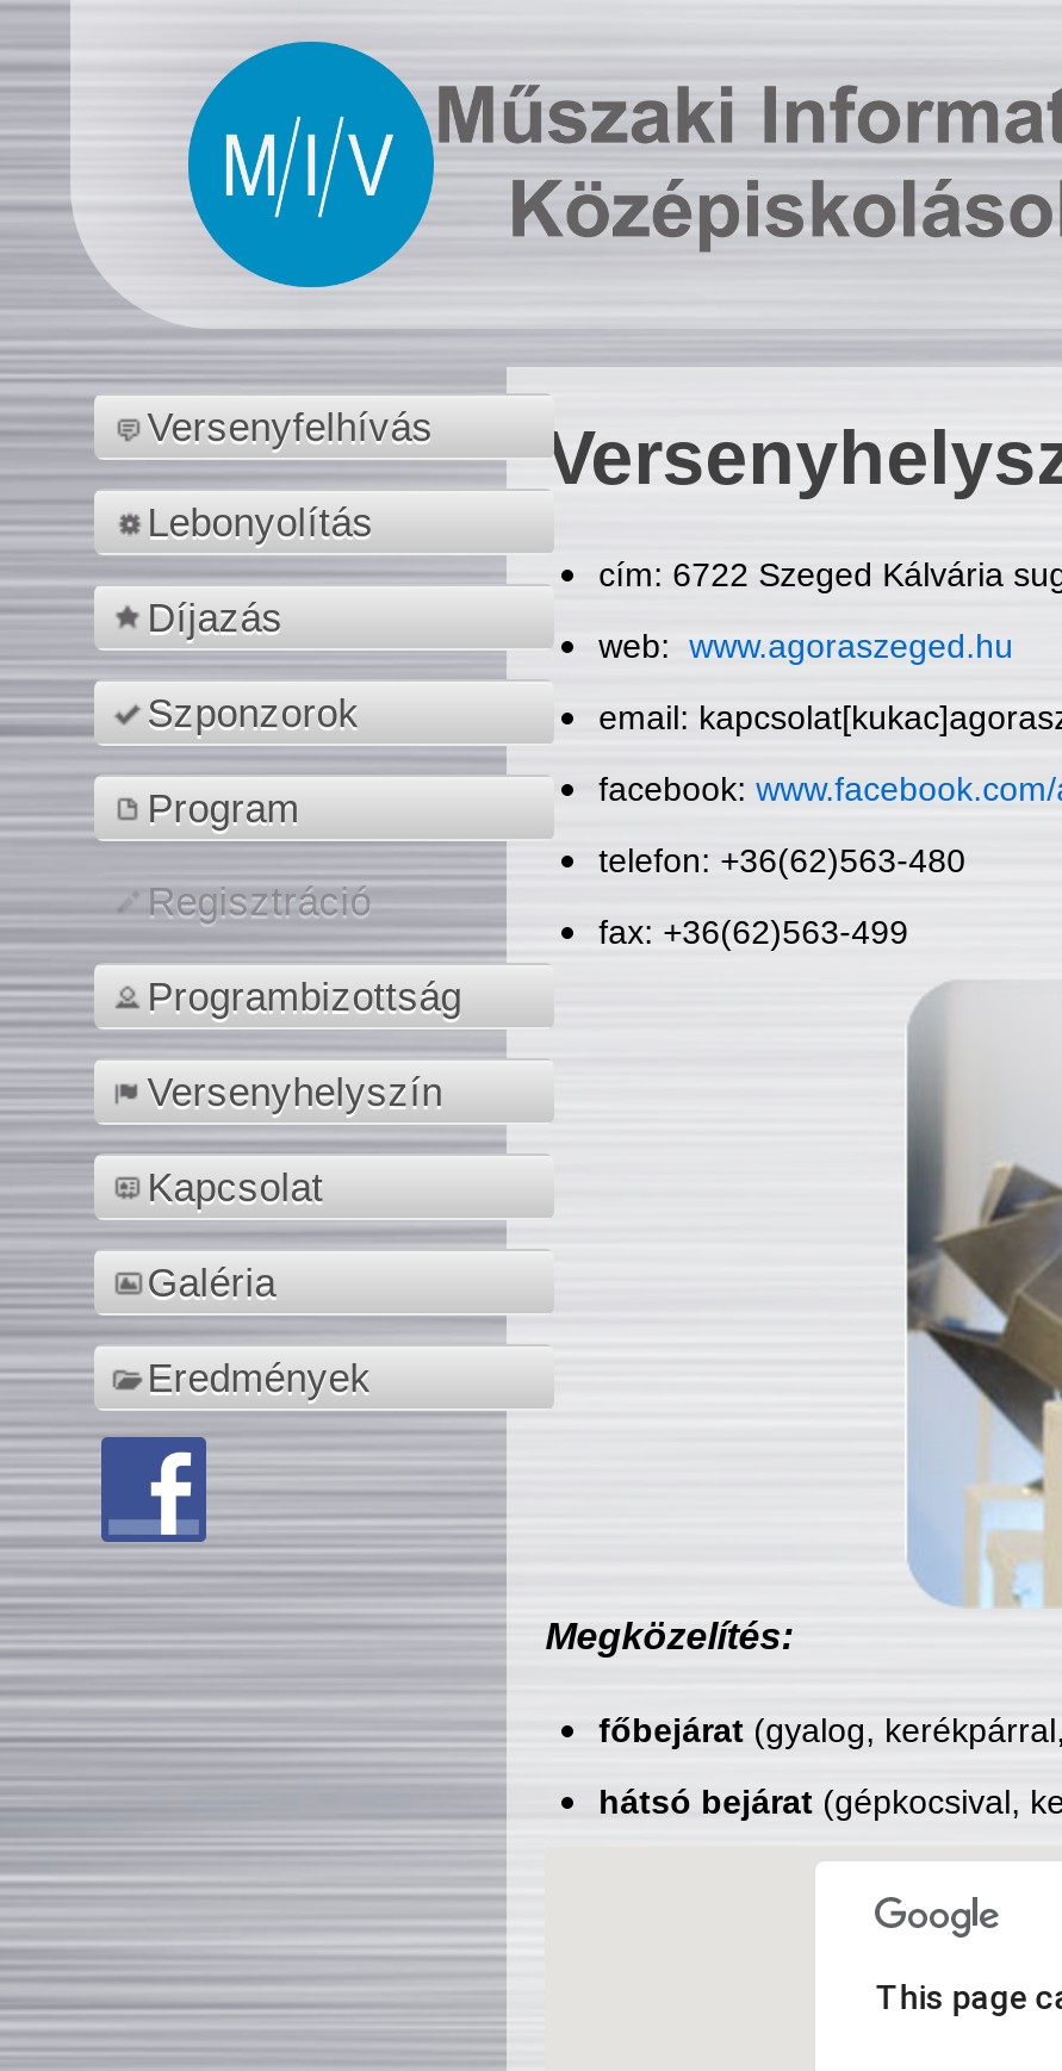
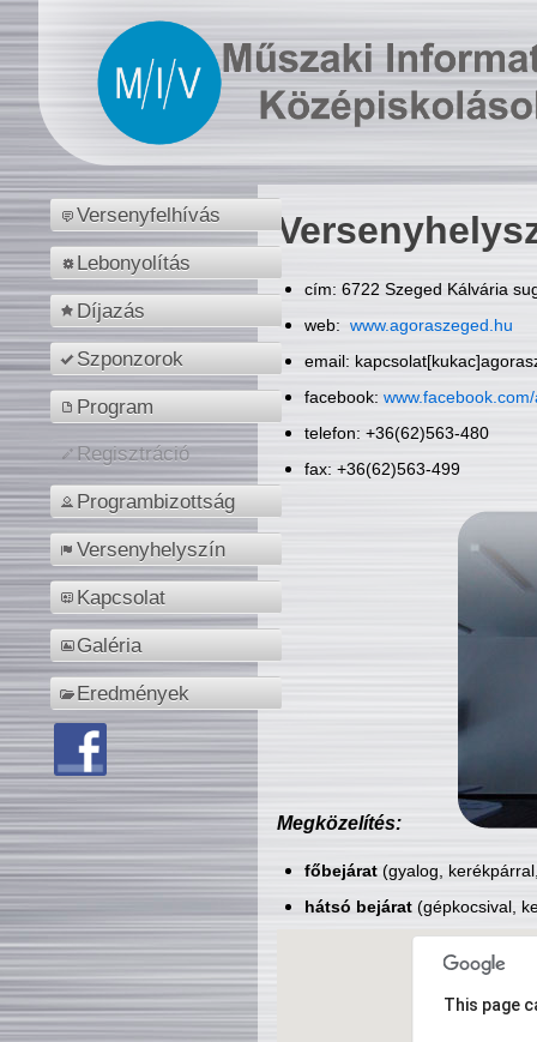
[905,987,1055,1647] [image] -> [457,498,533,830] [image]

